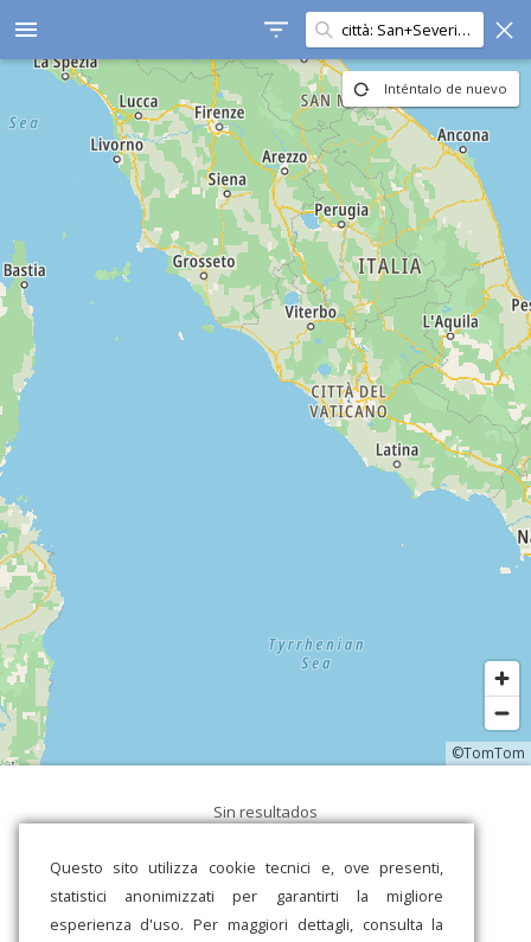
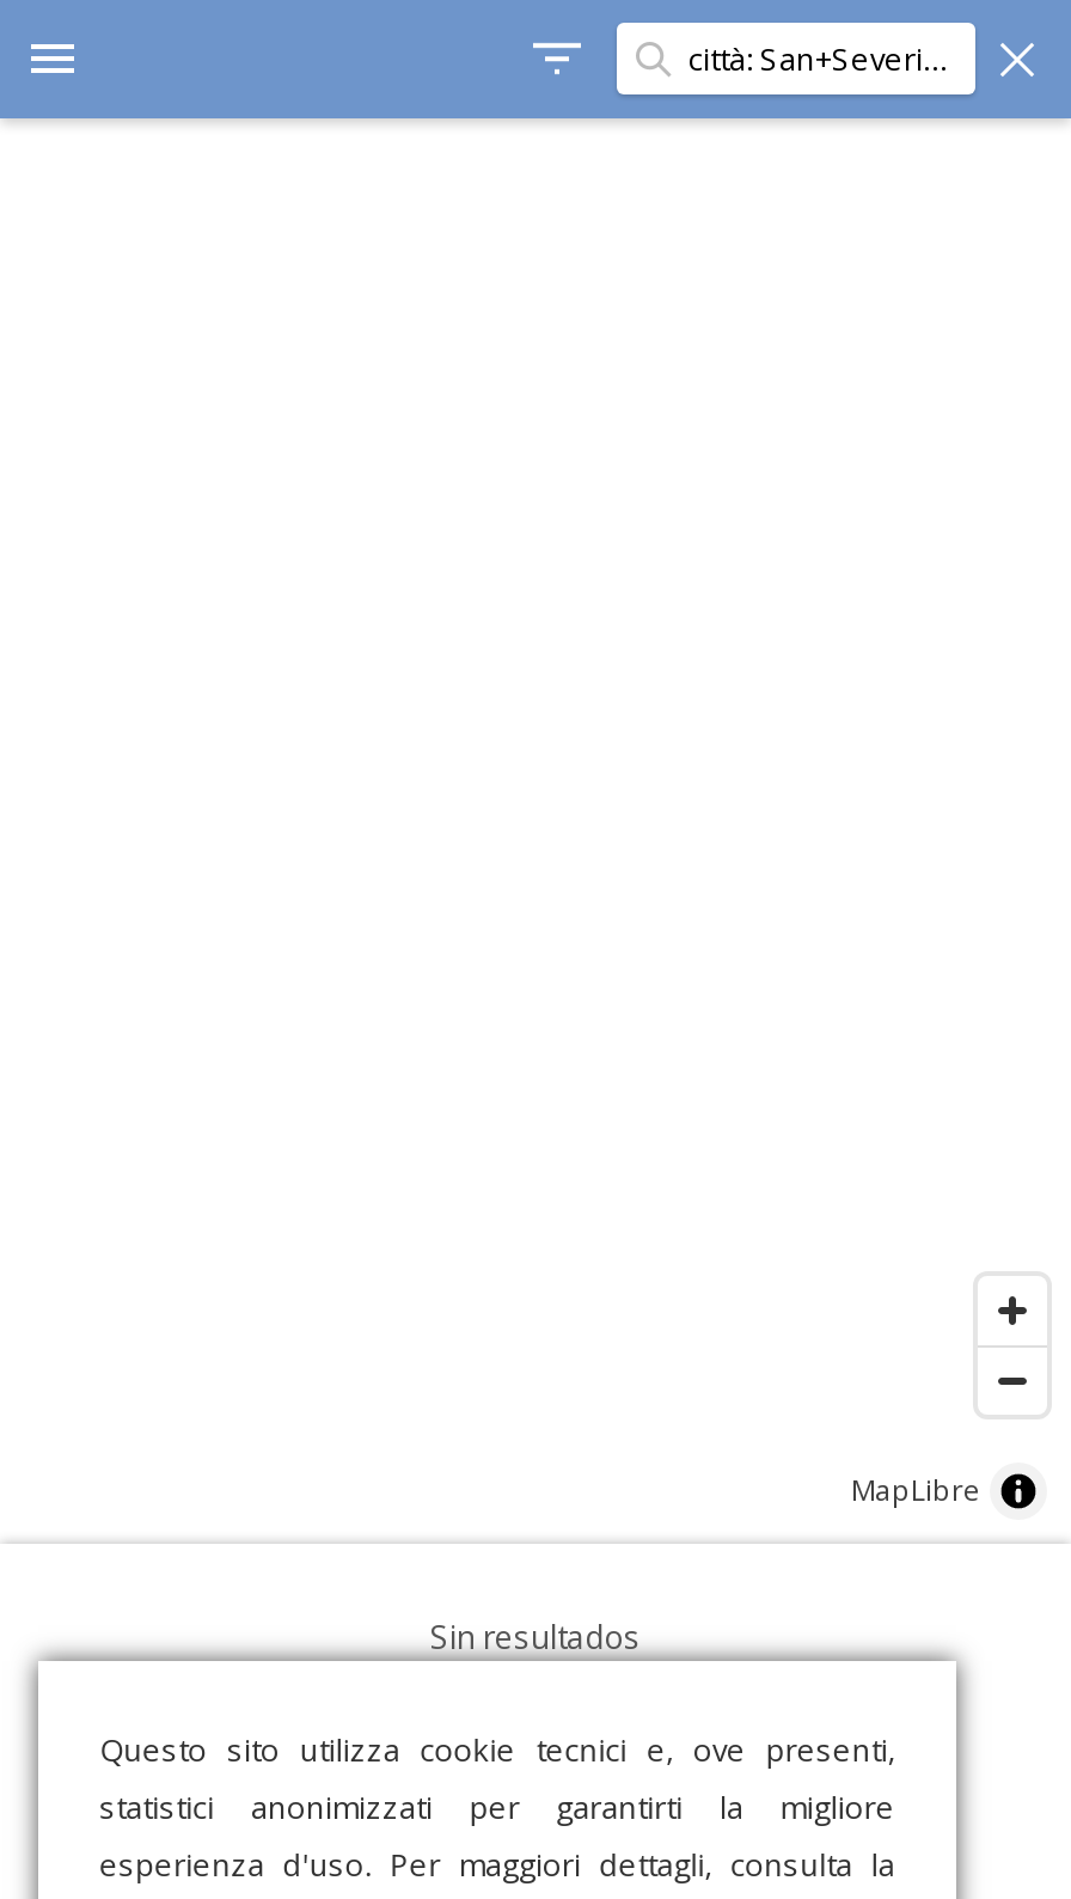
[4,58,527,767] [image] | Inténtalo de nuevo -> none
[452,743,525,763] ©TomTom -> [851,1470,980,1510] MapLibre

